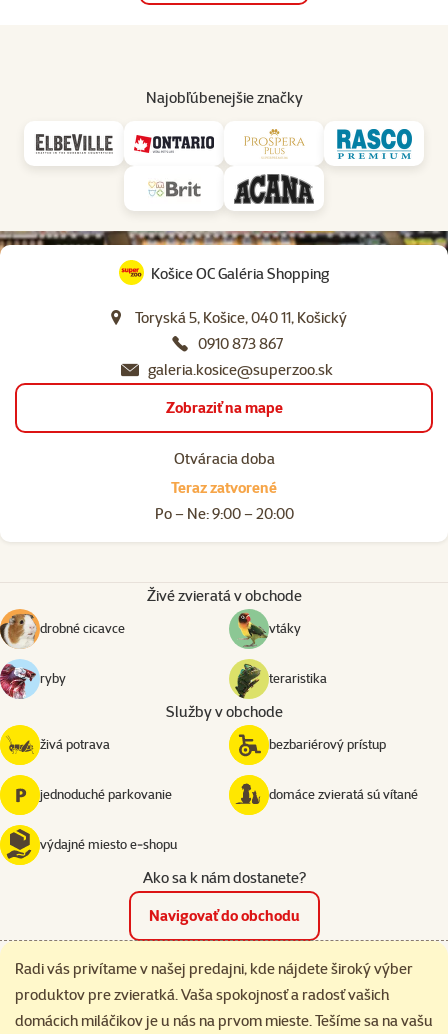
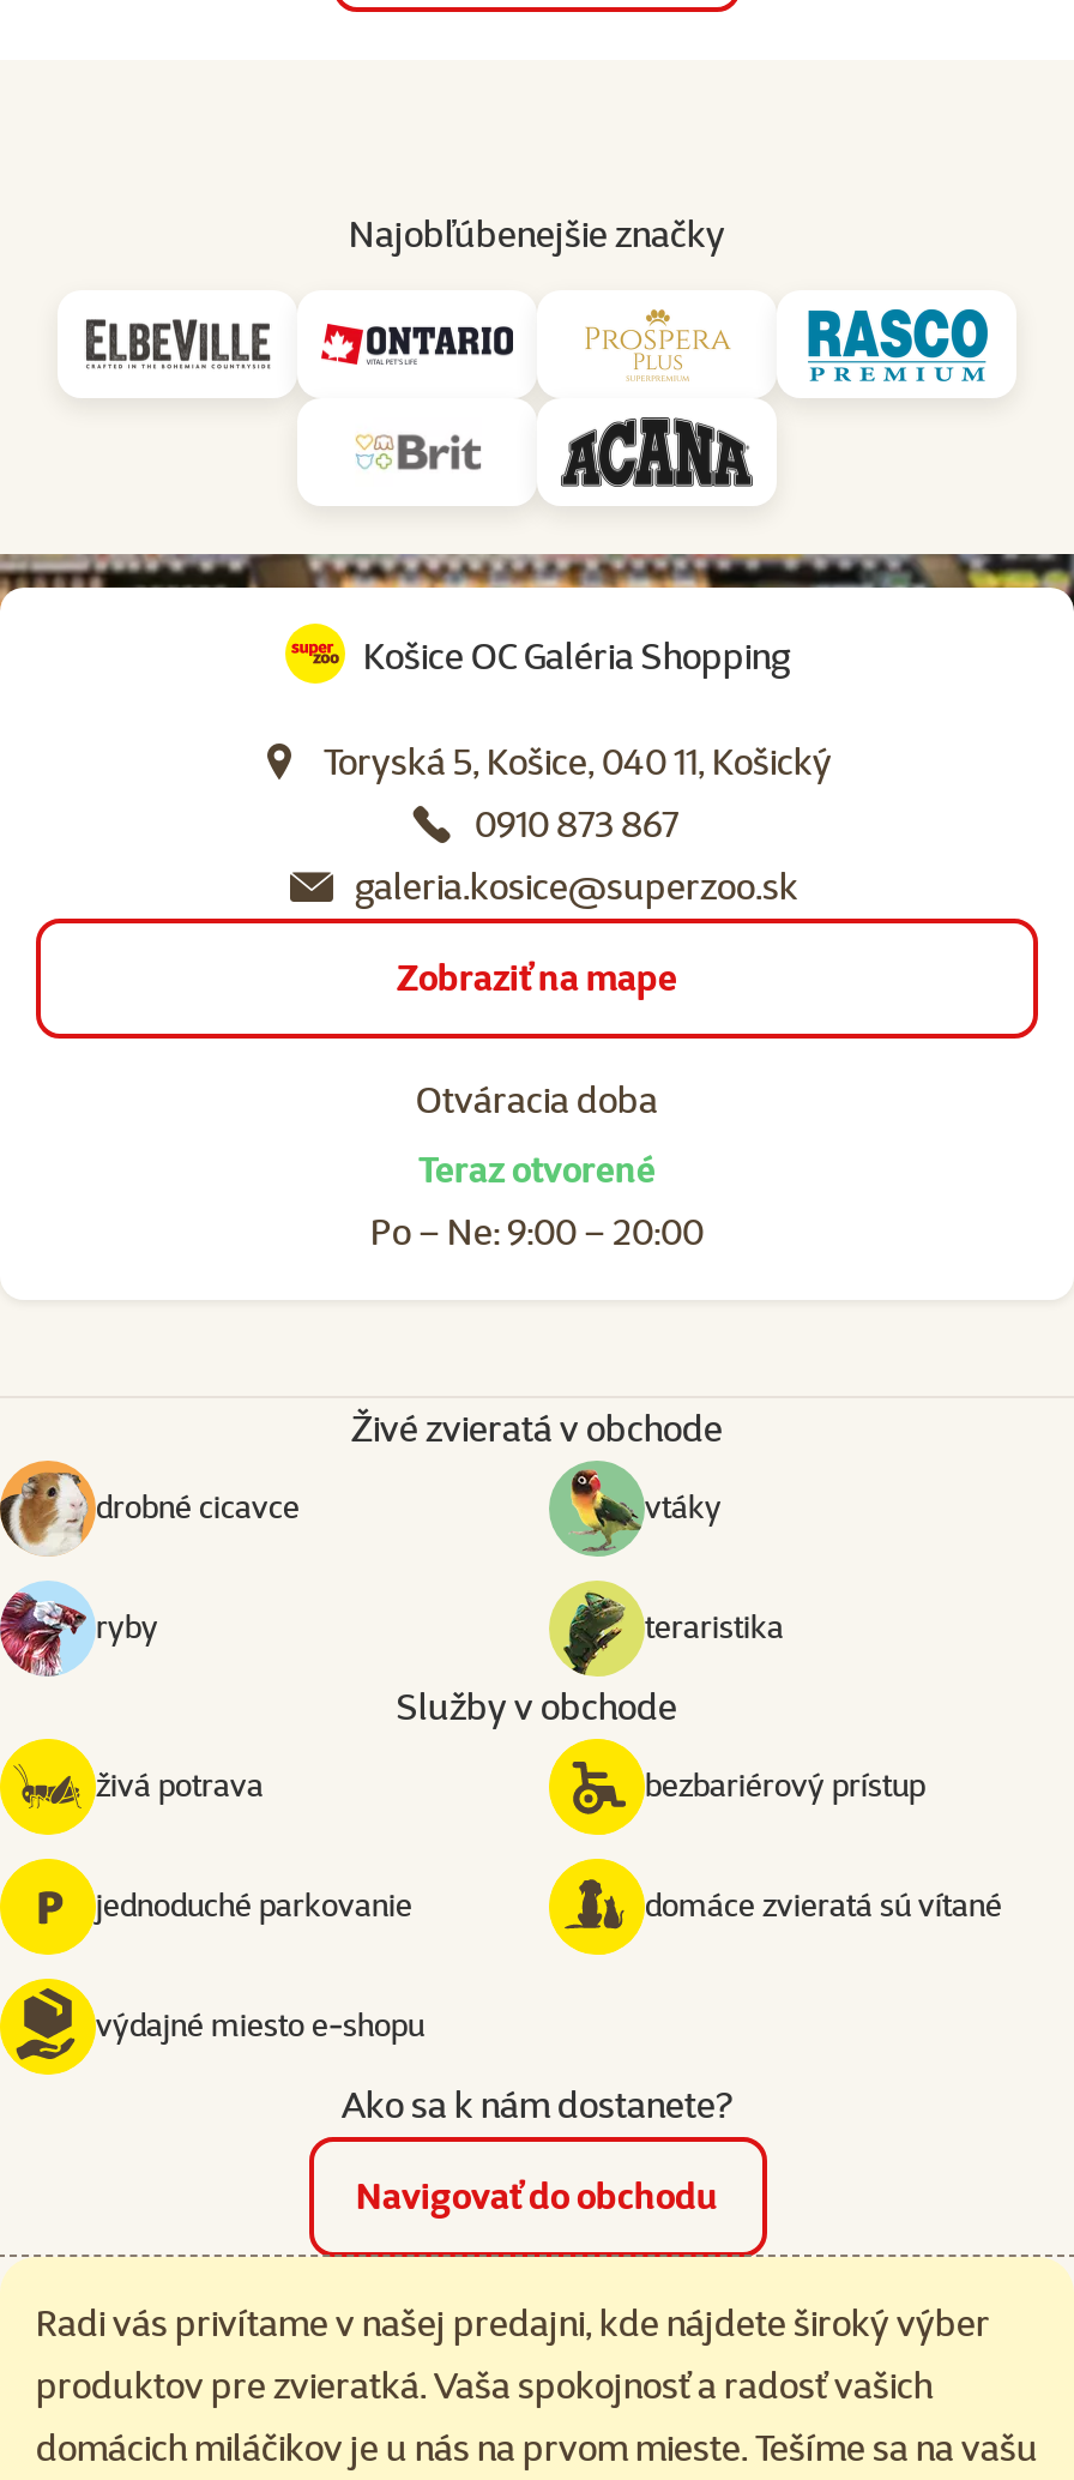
[171,478,277,497] Teraz zatvorené -> [418,1146,656,1192] Teraz otvorené

